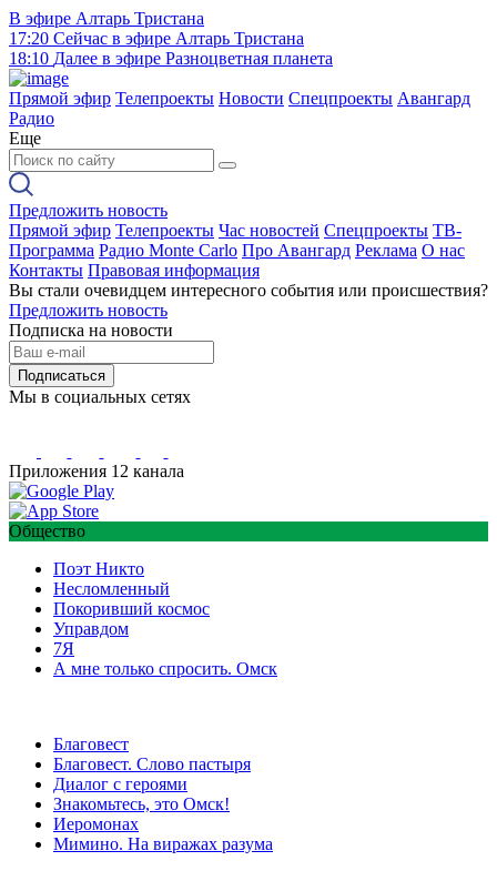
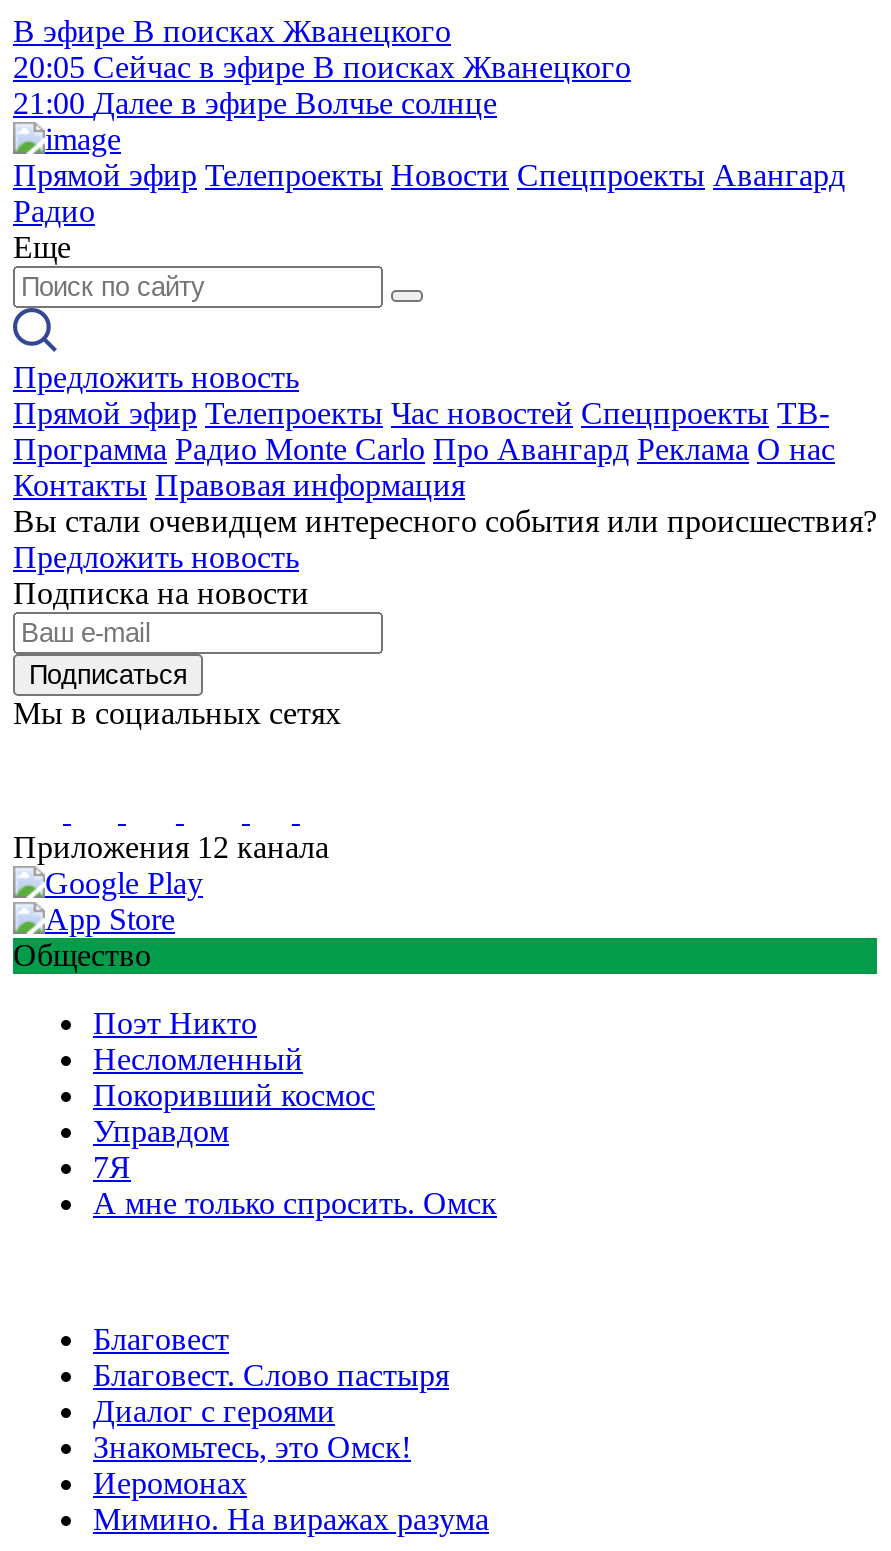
[9,9,333,68] В эфире Алтарь Тристана | 17:20 Сейчас в эфире Алтарь Тристана | 18:10 Далее в эфире Разноцветная планета -> [13,14,631,120] В эфире В поисках Жванецкого | 20:05 Сейчас в эфире В поисках Жванецкого | 21:00 Далее в эфире Волчье солнце

